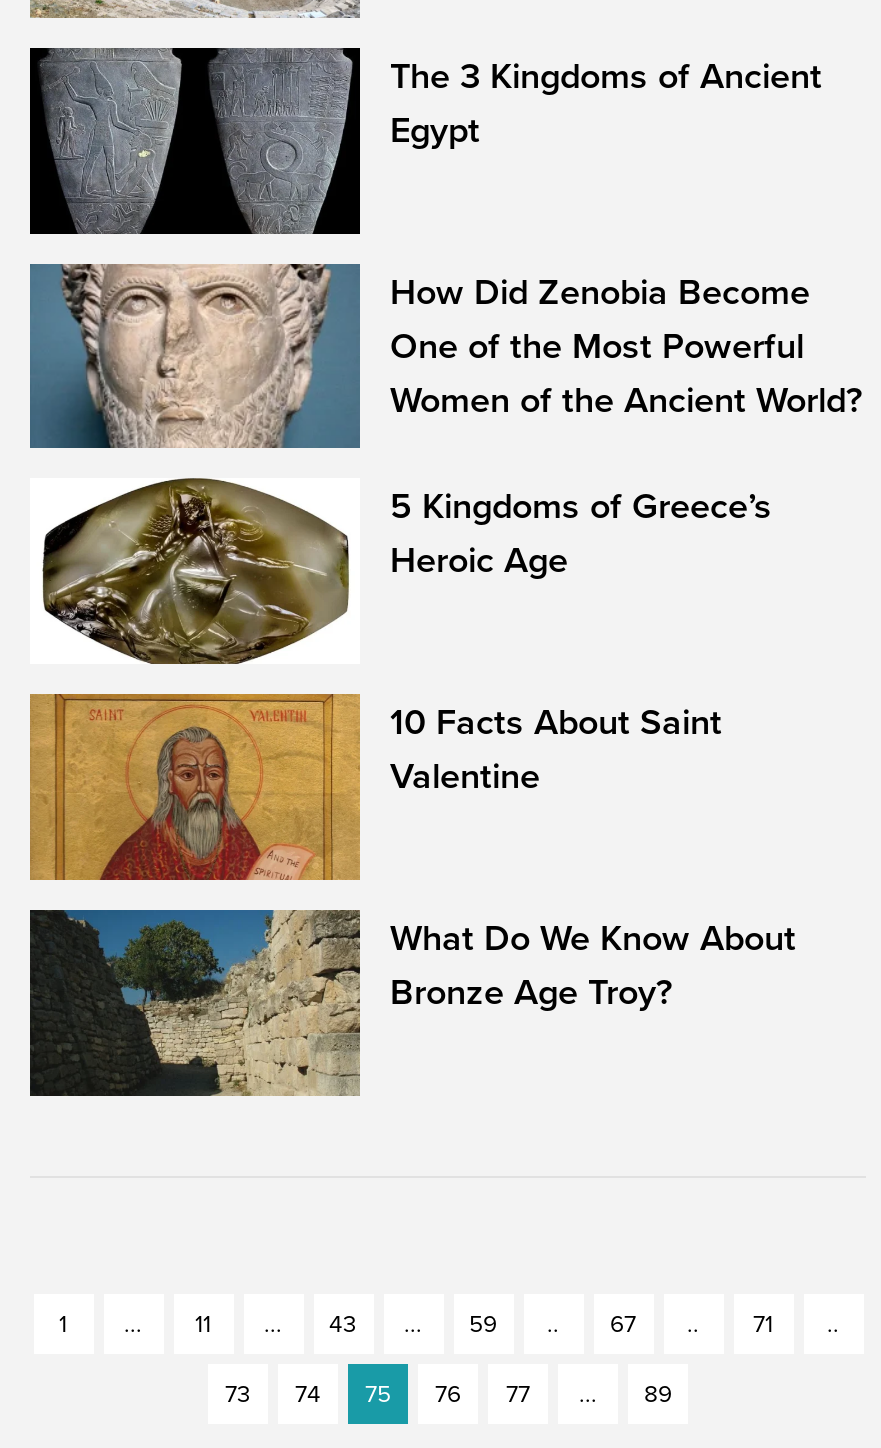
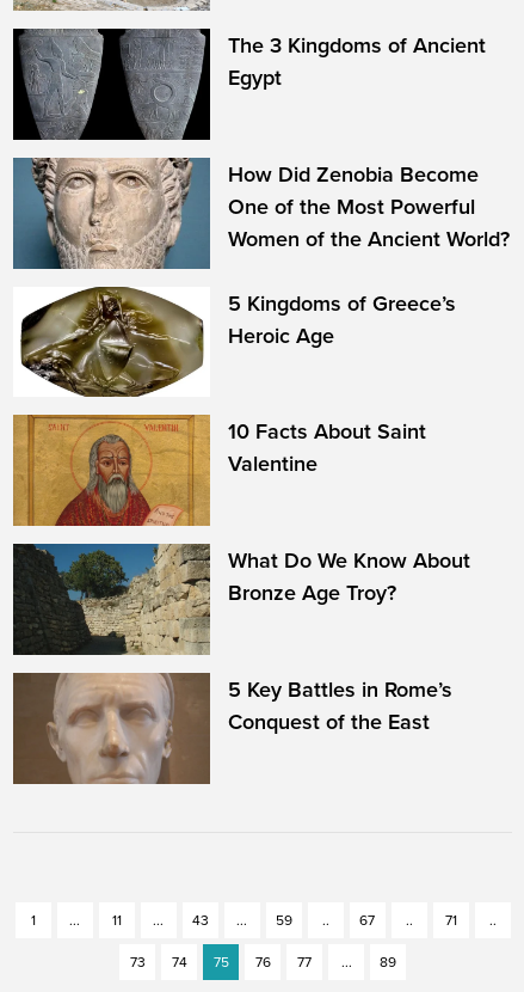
none -> [13,672,452,785] [image] | 5 Key Battles in Rome’s | Conquest of the East

